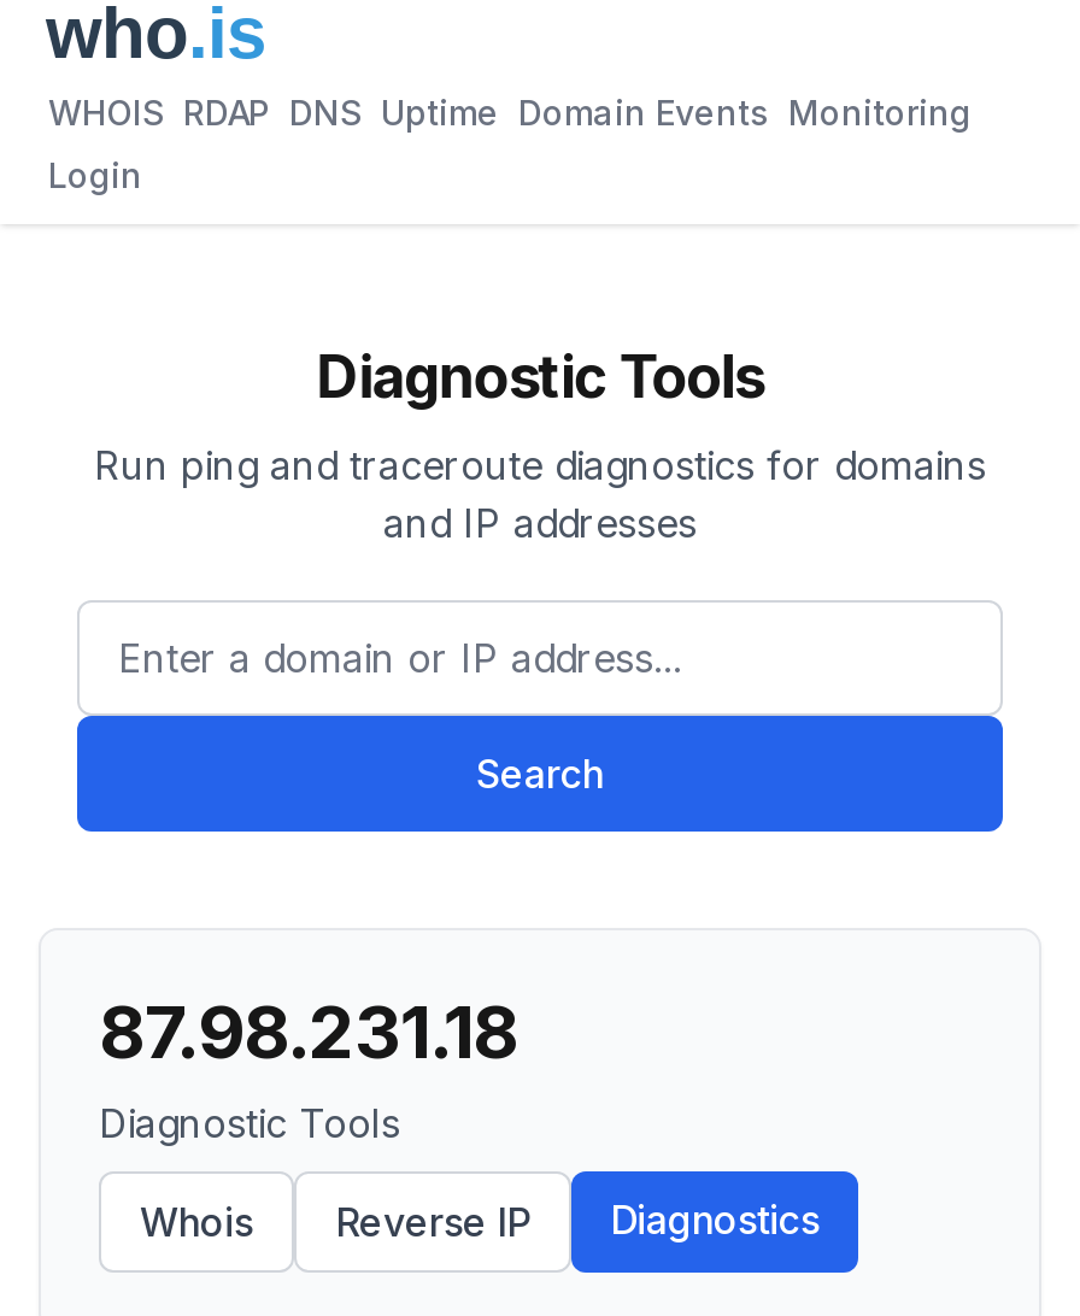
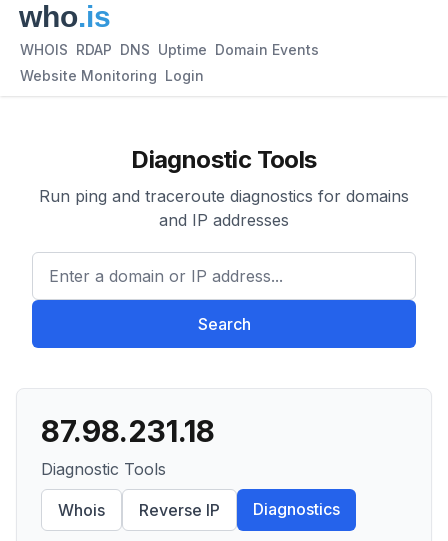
[48,92,972,133] WHOIS RDAP DNS Uptime Domain Events Monitoring -> [20,41,319,58] WHOIS RDAP DNS Uptime Domain Events
[48,154,142,195] Login -> [20,67,204,84] Website Monitoring Login

